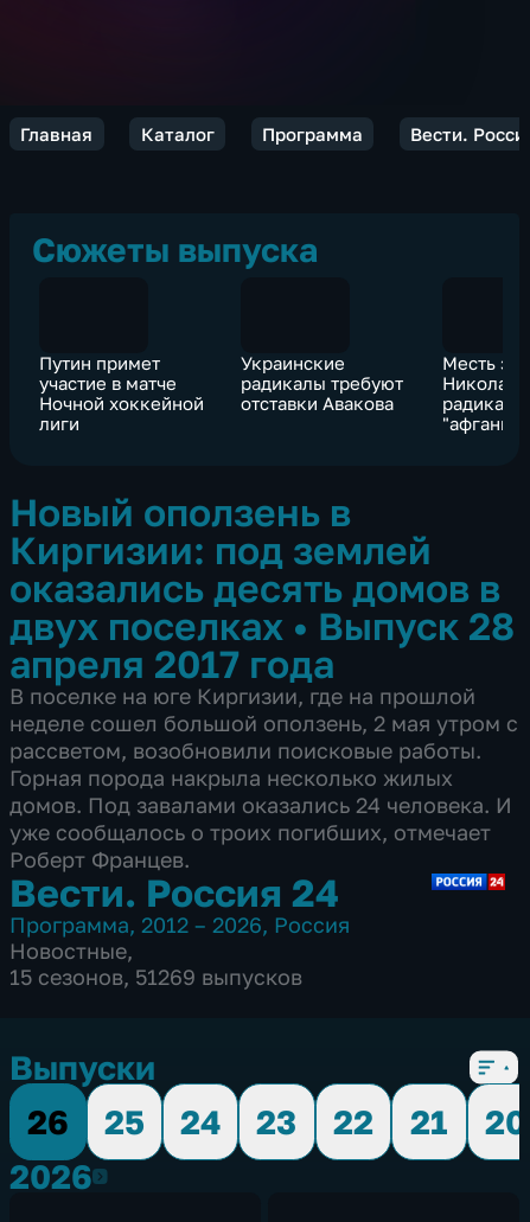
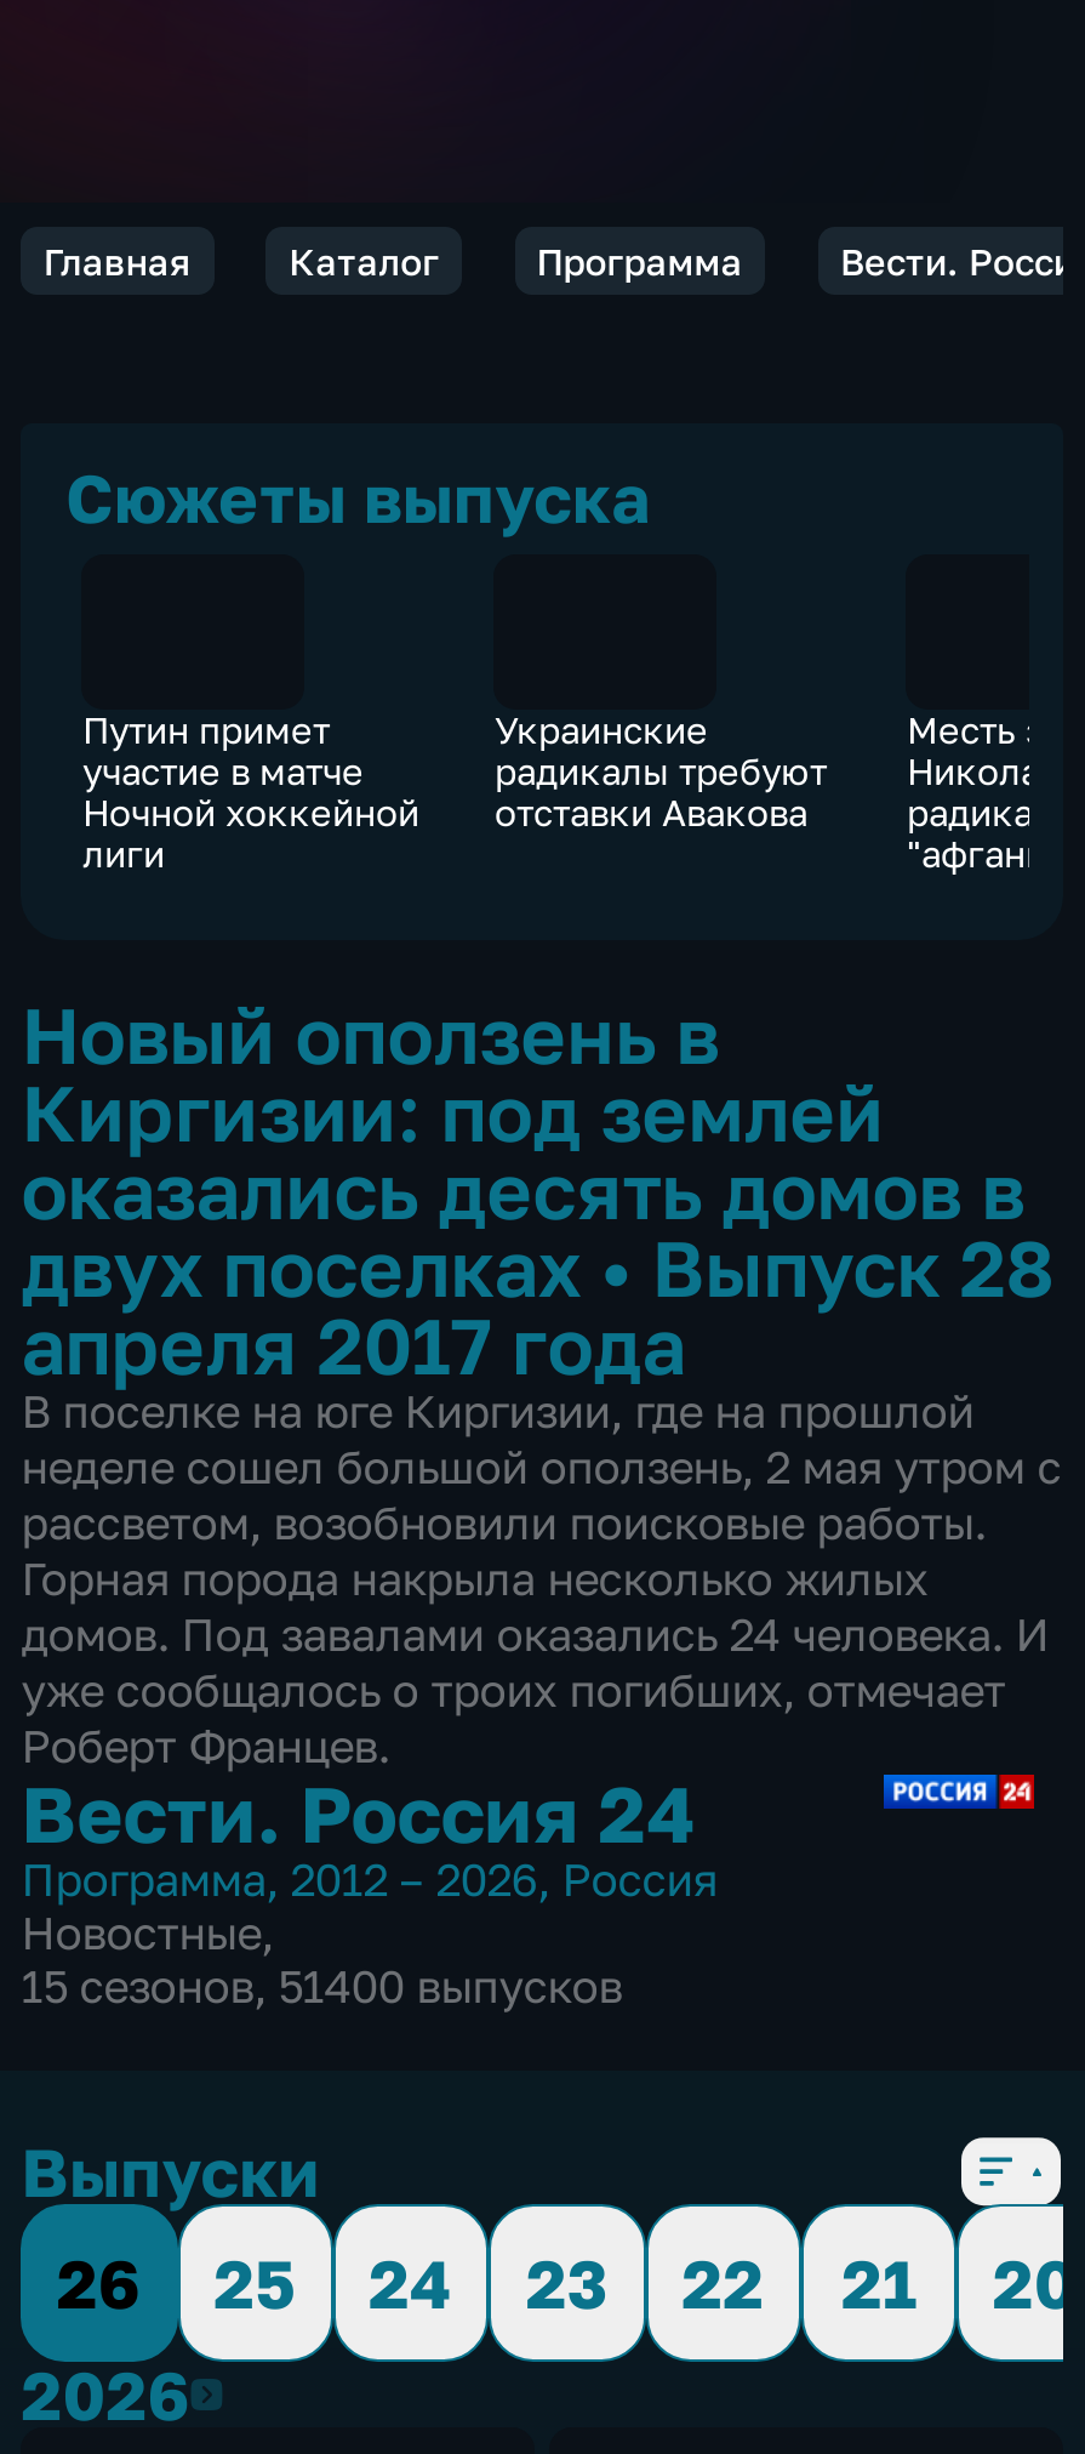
[10,964,303,990] 15 сезонов, 51269 выпусков -> [21,1959,622,2013] 15 сезонов, 51400 выпусков

